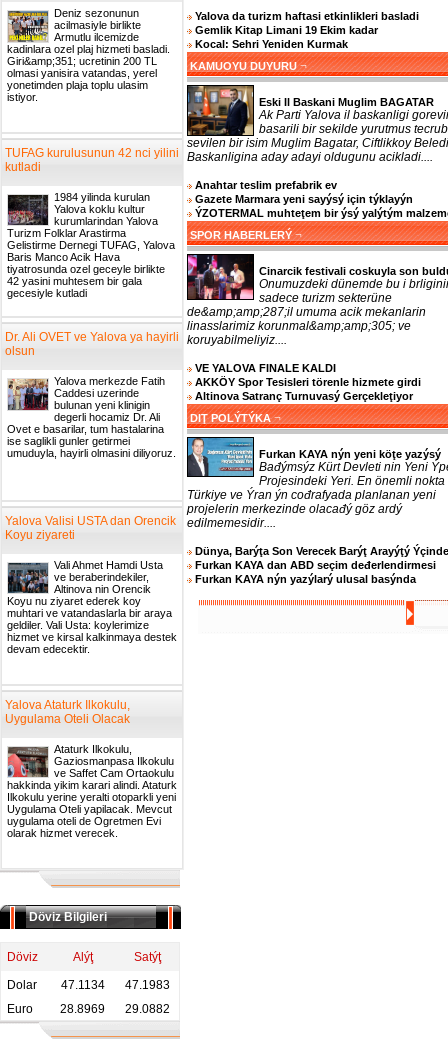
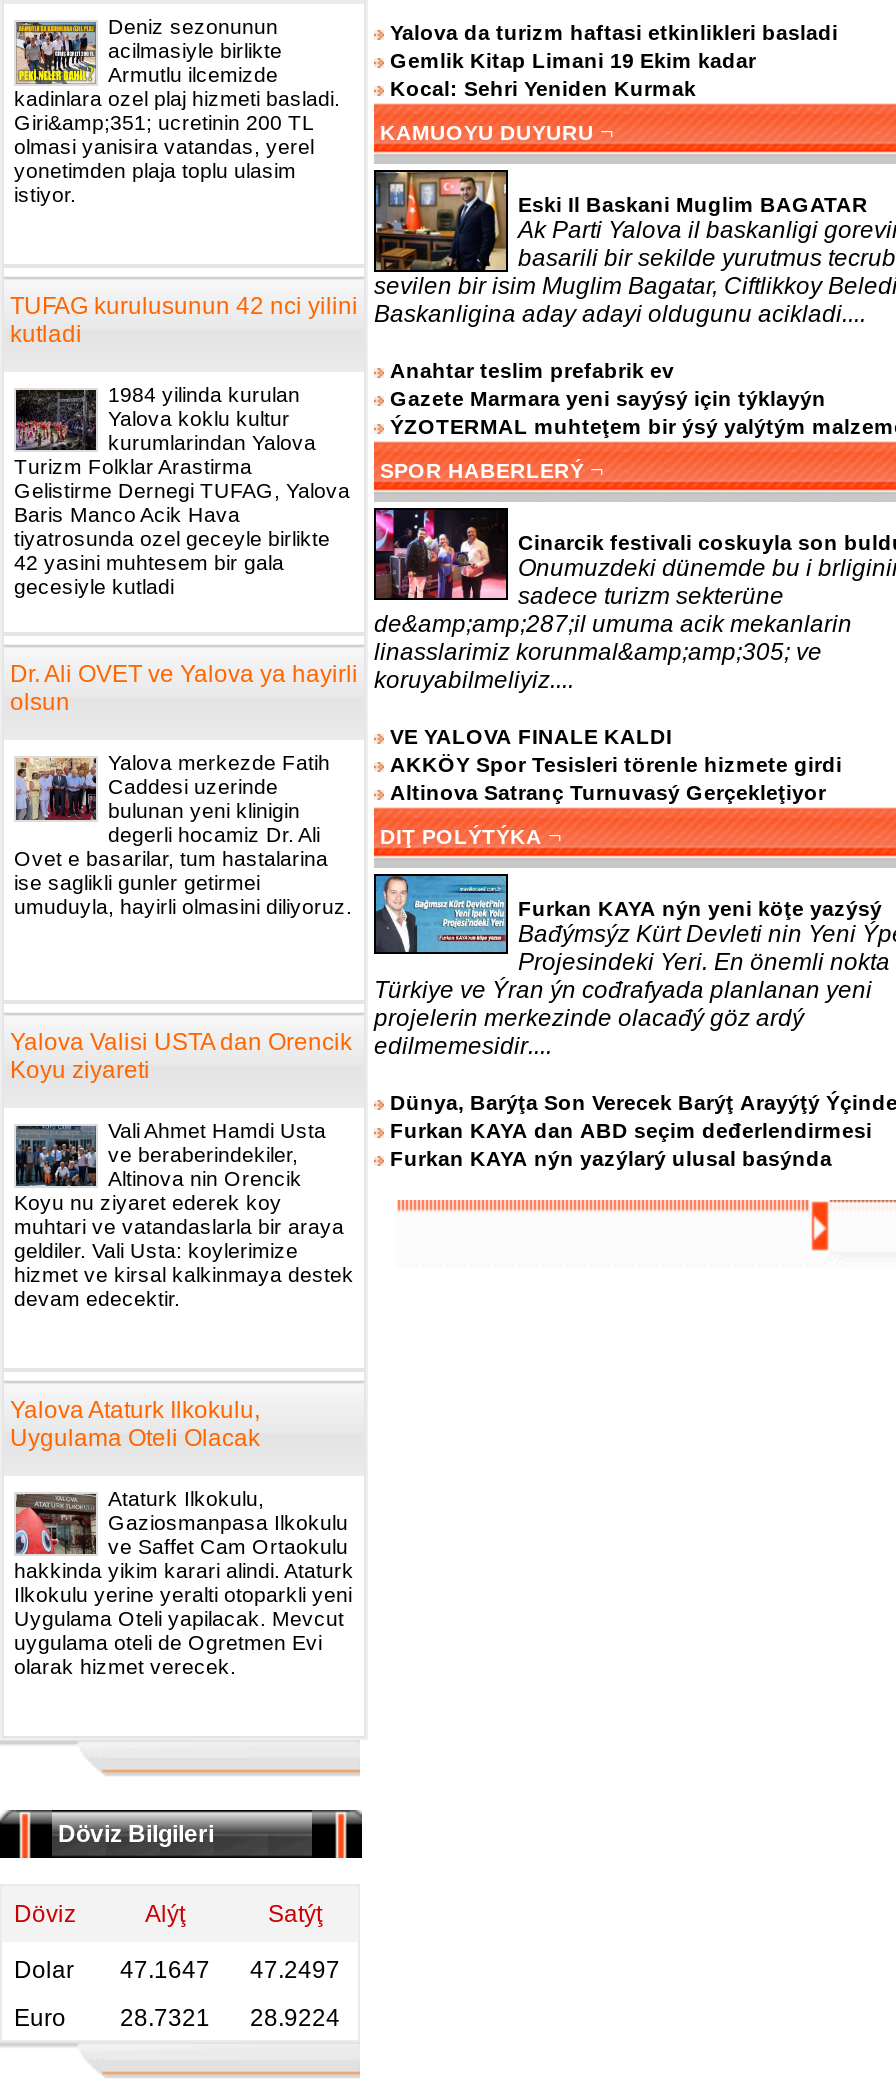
[60,978,104,992] 47.1134 -> [120,1957,210,1985] 47.1647
[125,978,170,992] 47.1983 -> [250,1957,340,1985] 47.2497
[60,1002,105,1016] 28.8969 -> [120,2005,210,2033] 28.7321
[125,1002,170,1016] 29.0882 -> [250,2005,340,2033] 28.9224

